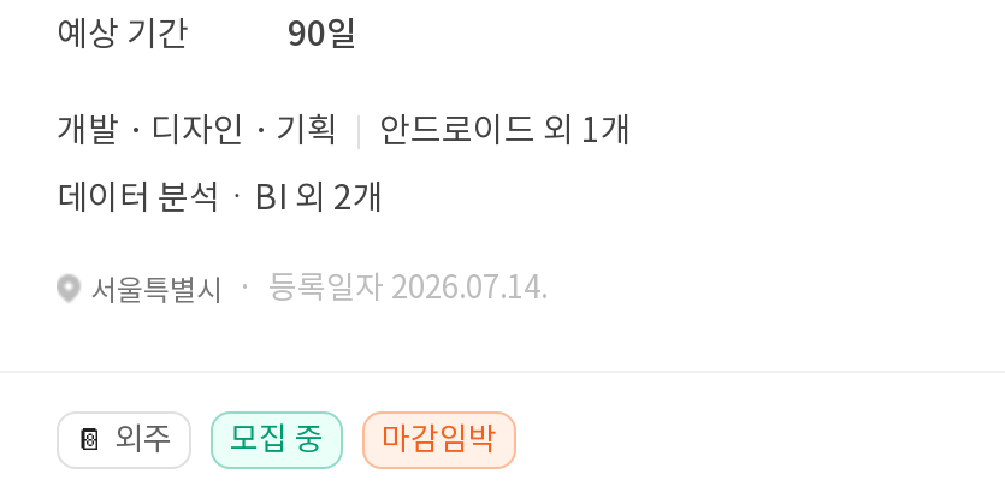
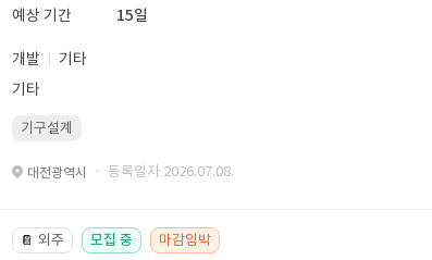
[57,12,632,308] 90일 | 개발 · 디자인 · 기획 | 안드로이드 외 1개 | 데이터 분석ㆍBI 외 2개 | 서울특별시 · 등록일자 2026.07.14. -> [12,5,234,181] 15일 | 개발 | 기타 | 기타 | 기구설계 | 대전광역시 · 등록일자 2026.07.08.

